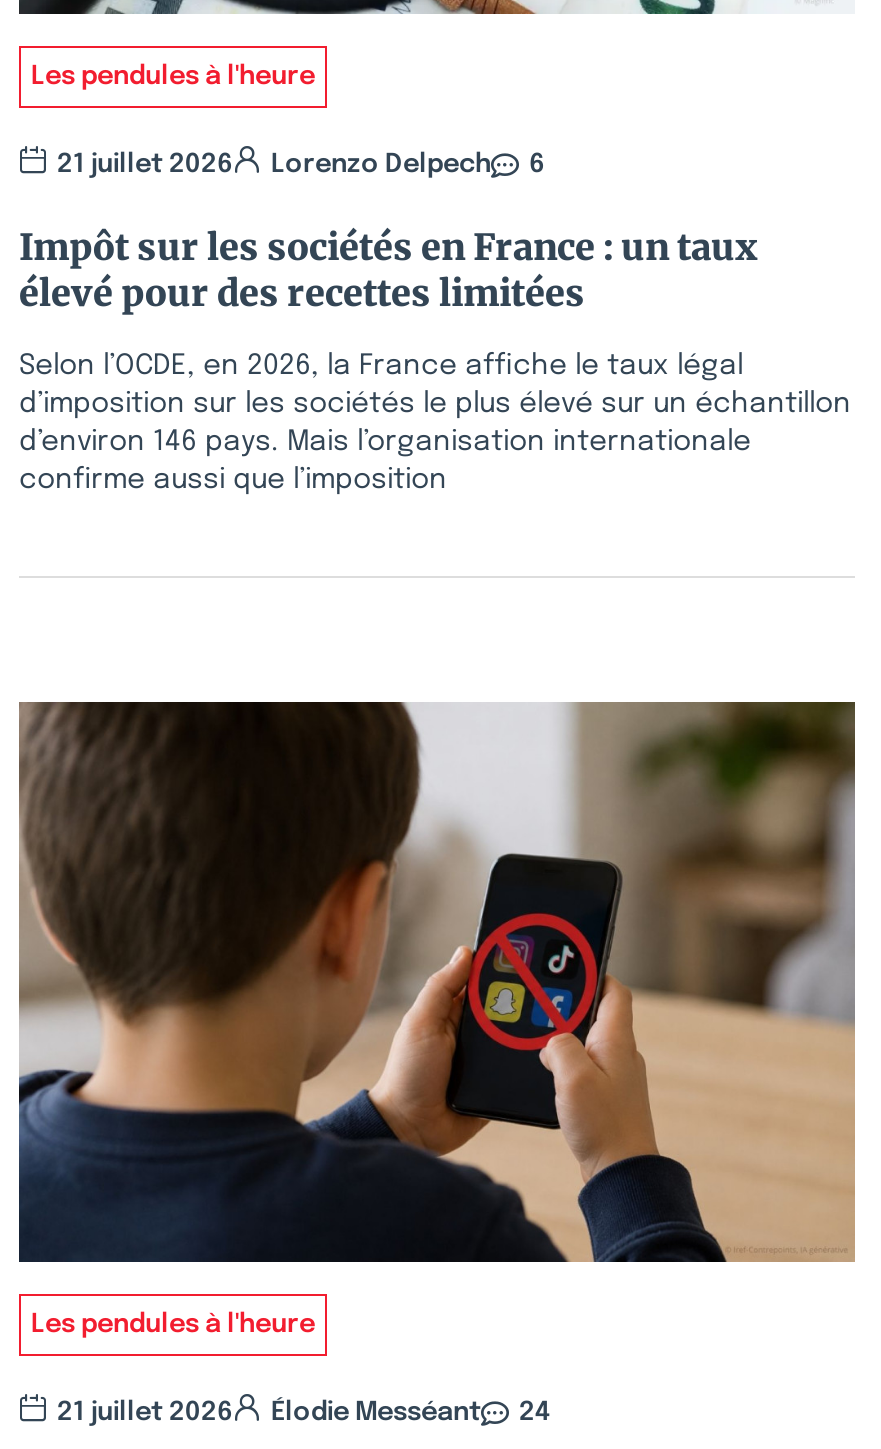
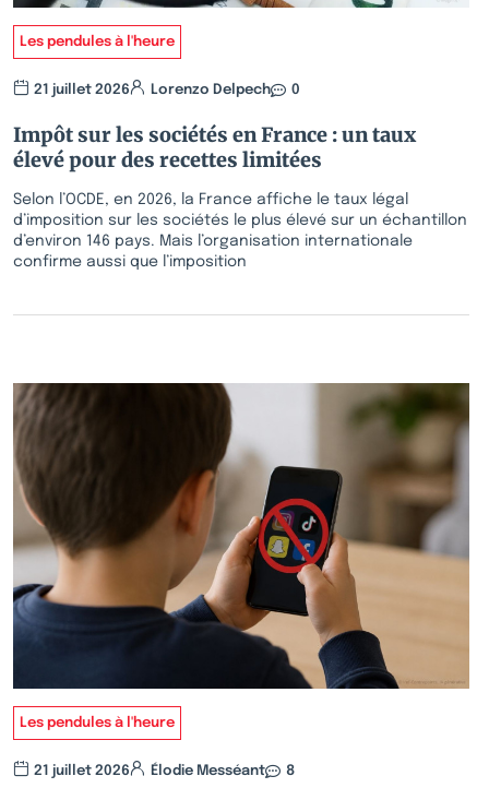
[57,152,545,178] 21 juillet 2026 Lorenzo Delpech 6 -> [34,83,300,97] 21 juillet 2026 Lorenzo Delpech 0
[57,1400,551,1426] 21 juillet 2026 Élodie Messéant 24 -> [34,764,295,778] 21 juillet 2026 Élodie Messéant 8

